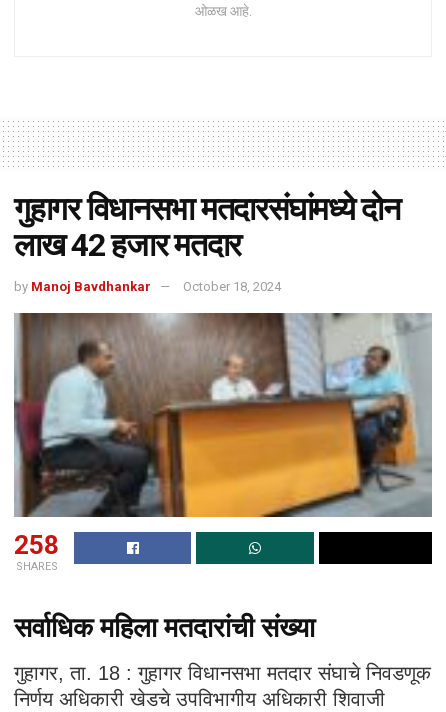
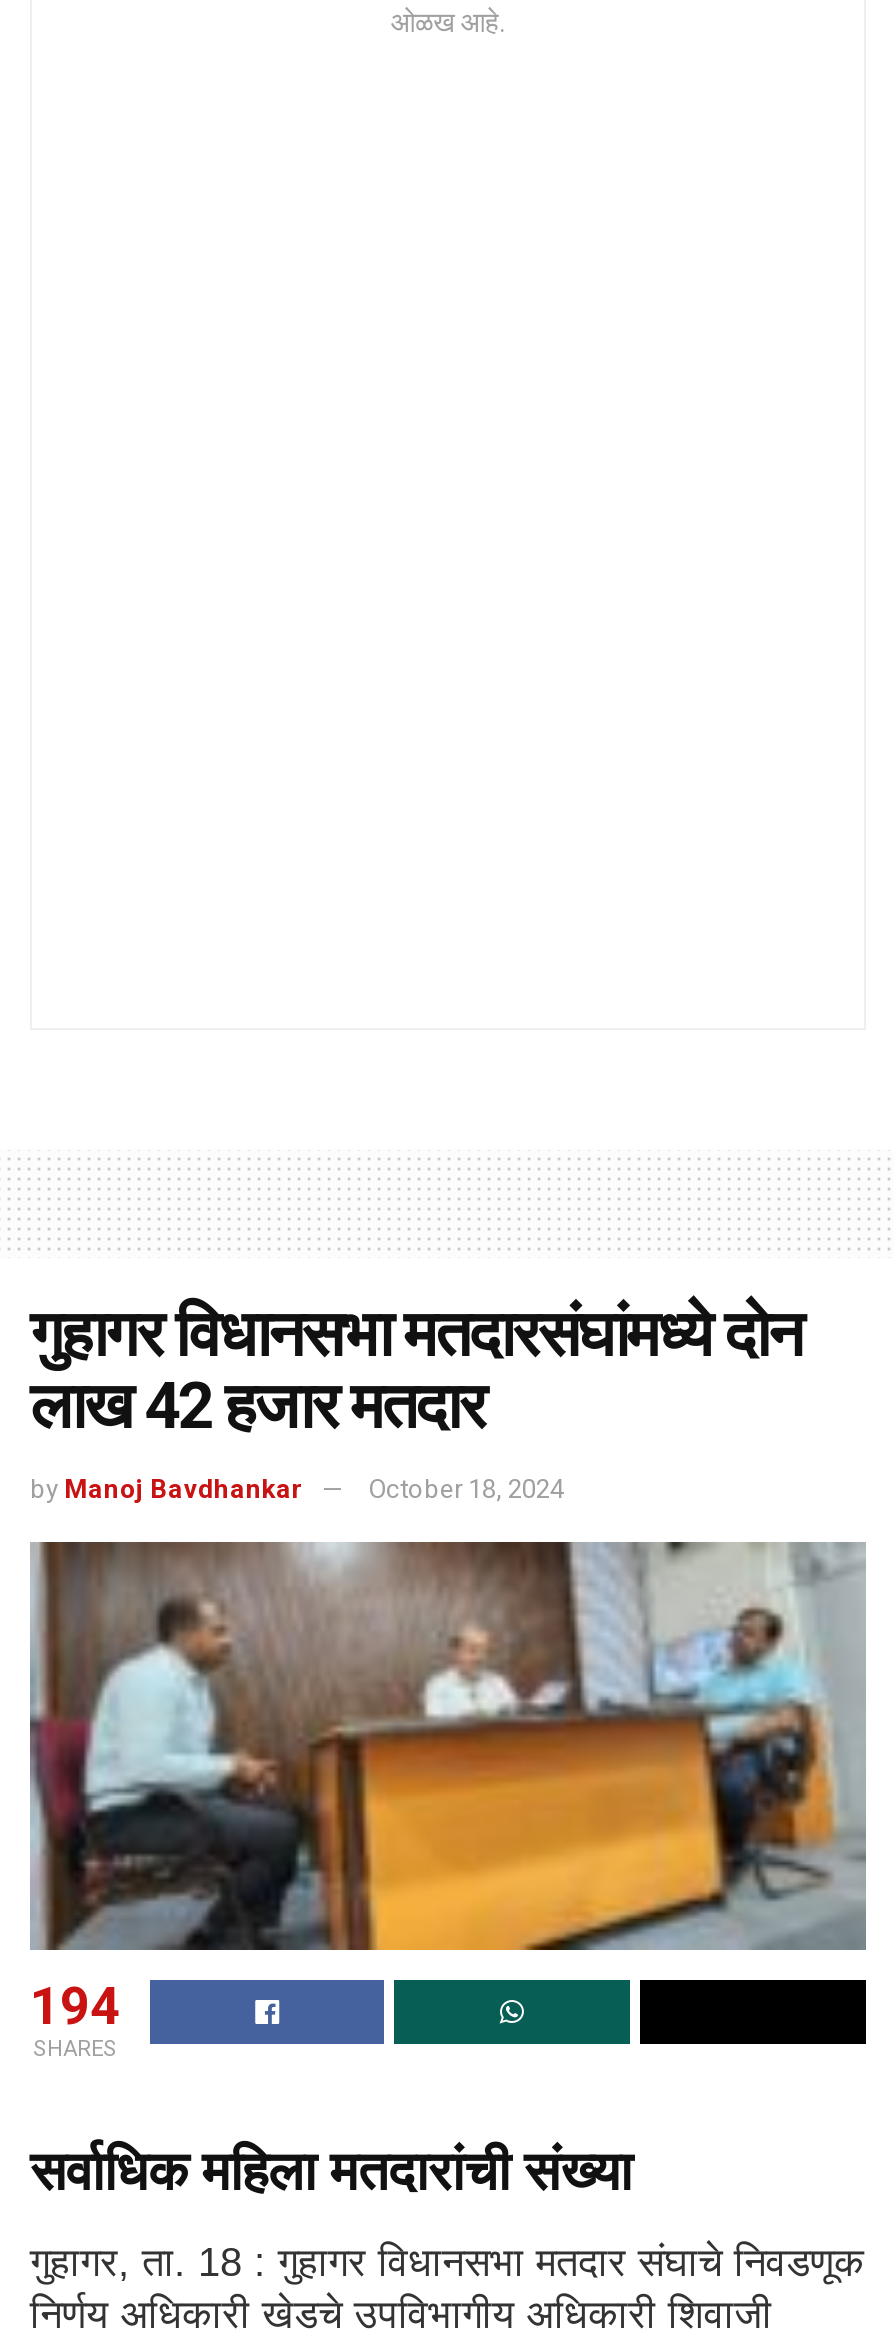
[14,530,59,560] 258 -> [30,1977,120,2037] 194

